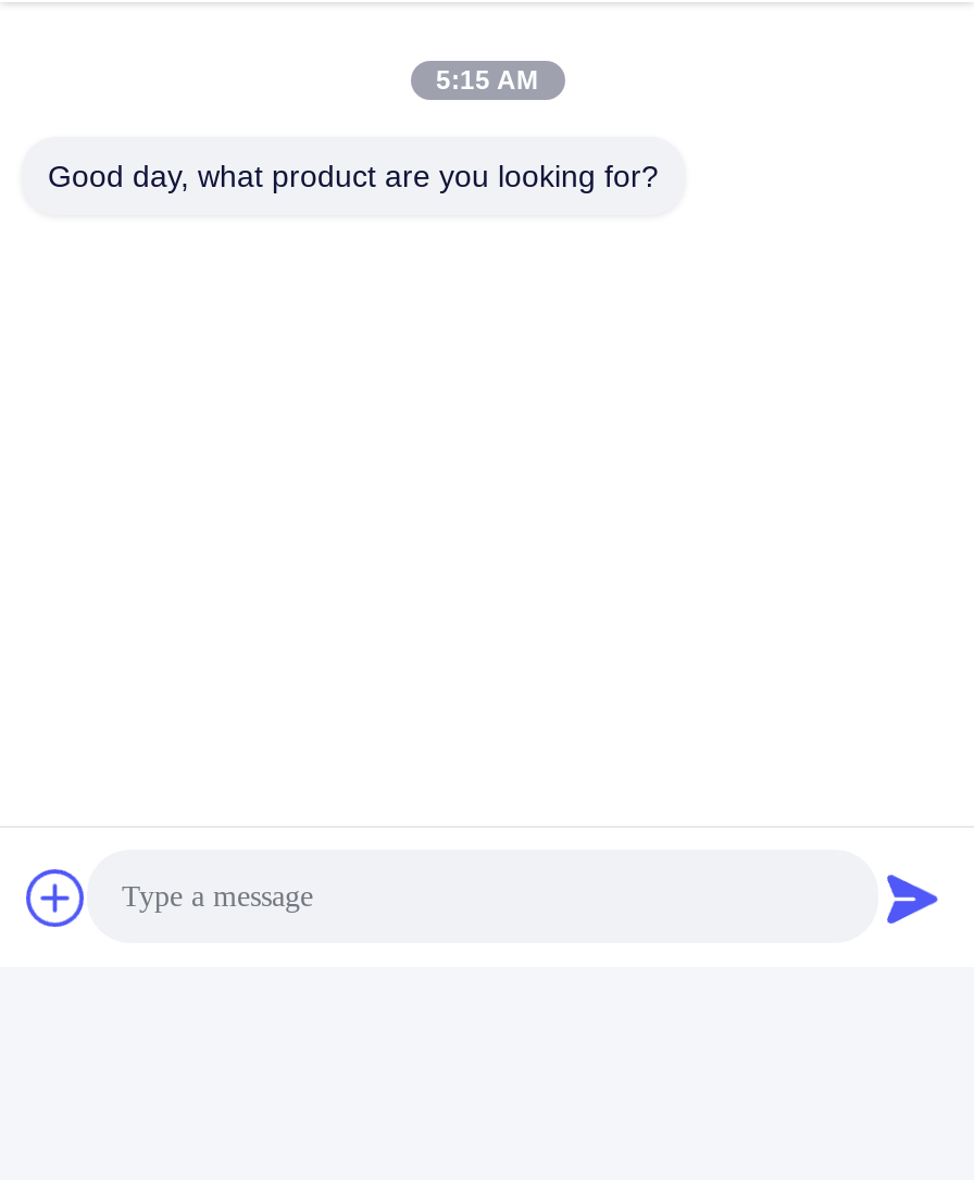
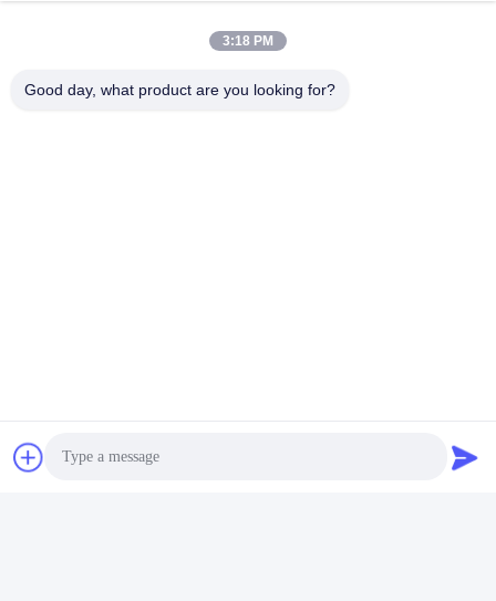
[436,65,538,96] 5:15 AM -> [223,33,273,49] 3:18 PM

